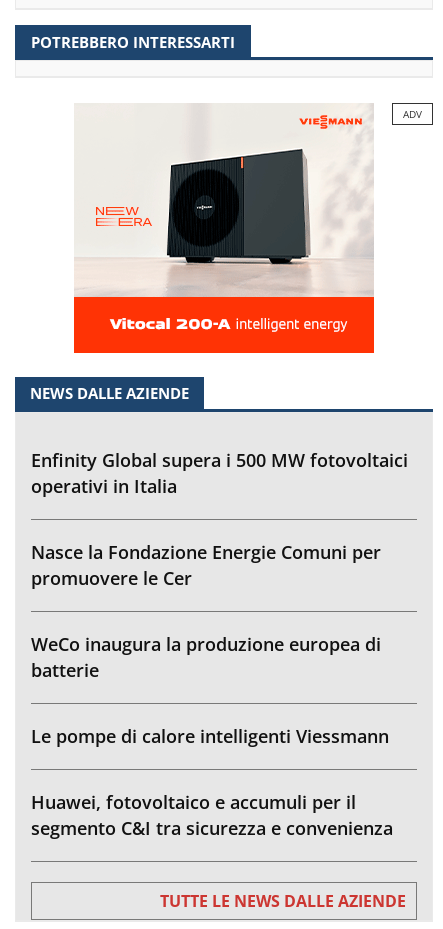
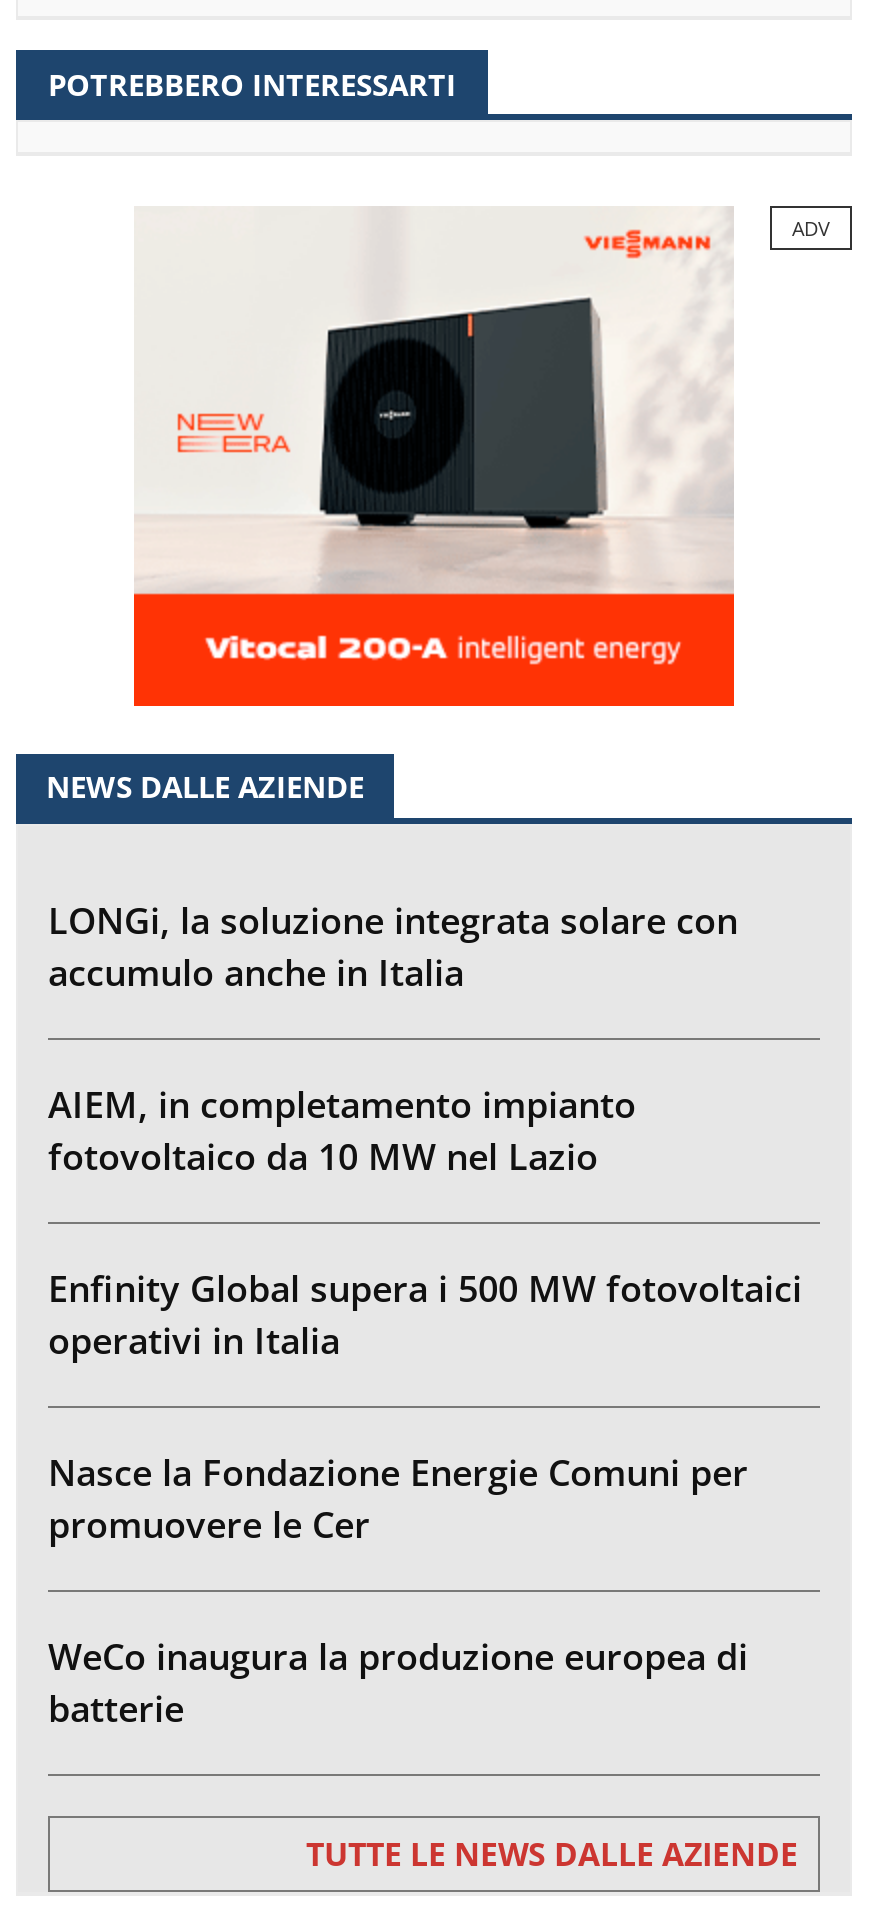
none -> [48,895,738,1179] LONGi, la soluzione integrata solare con | accumulo anche in Italia | AIEM, in completamento impianto | fotovoltaico da 10 MW nel Lazio
moved [31,448,408,682] -> [48,1263,802,1731]: Enfinity Global supera i 500 MW fotovoltaici | operativi in Italia | Nasce la Fondazione Energie Comuni per | promuovere le Cer | WeCo inaugura la produzione europea di | batterie
[31,724,393,840] Le pompe di calore intelligenti Viessmann | Huawei, fotovoltaico e accumuli per il | segmento C&I tra sicurezza e convenienza -> none

